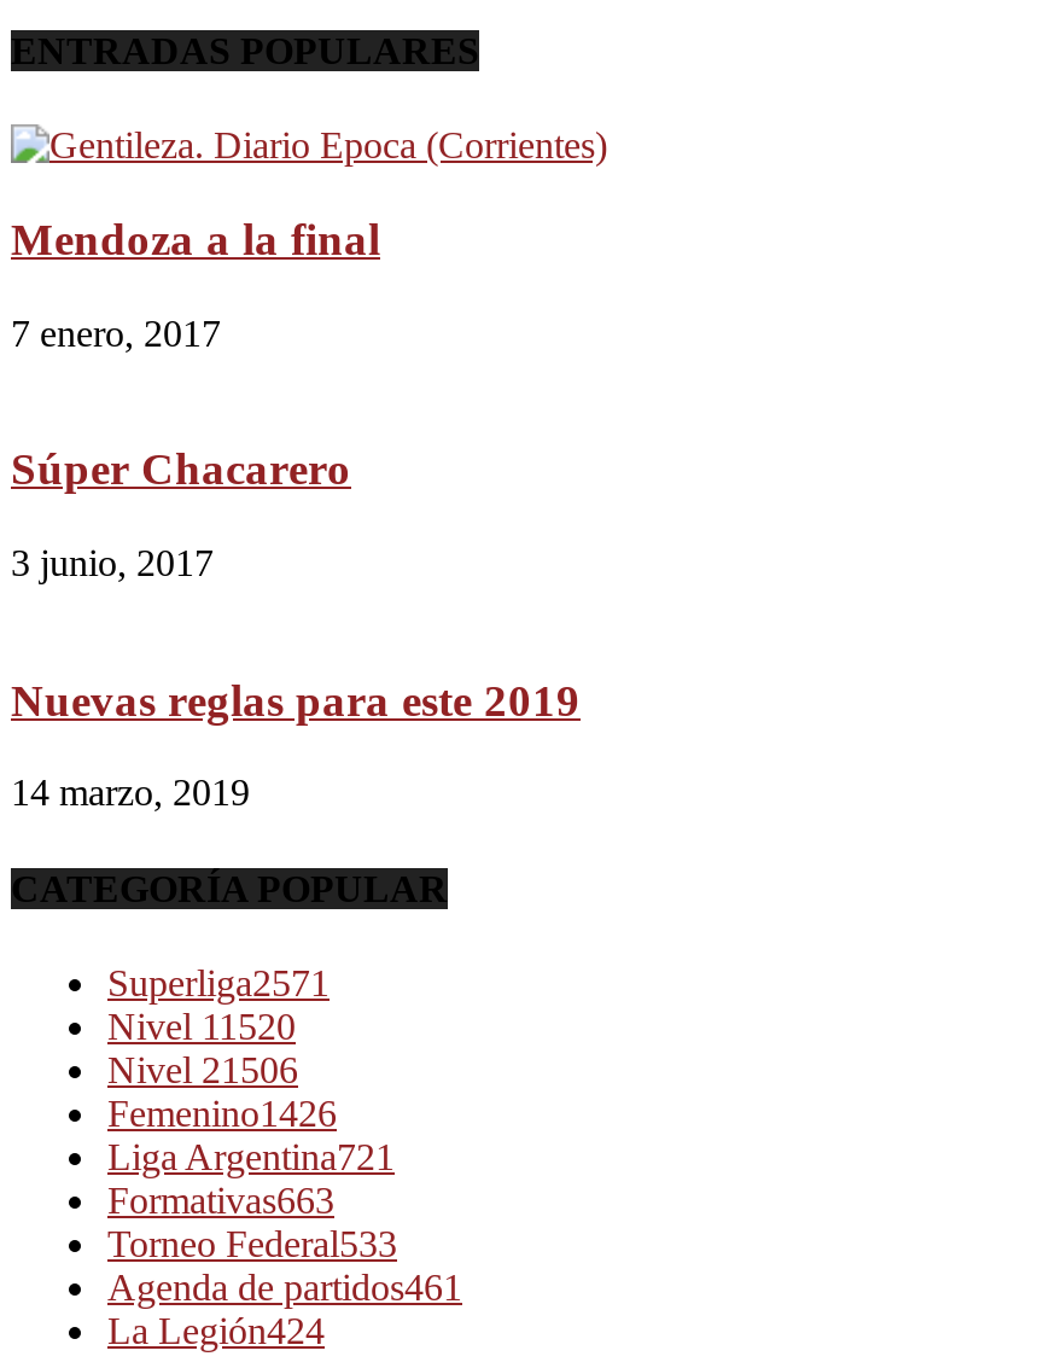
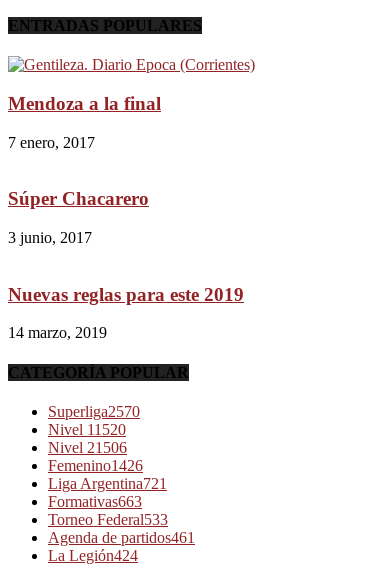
[107,962,330,1003] Superliga2571 -> [48,403,140,420] Superliga2570

